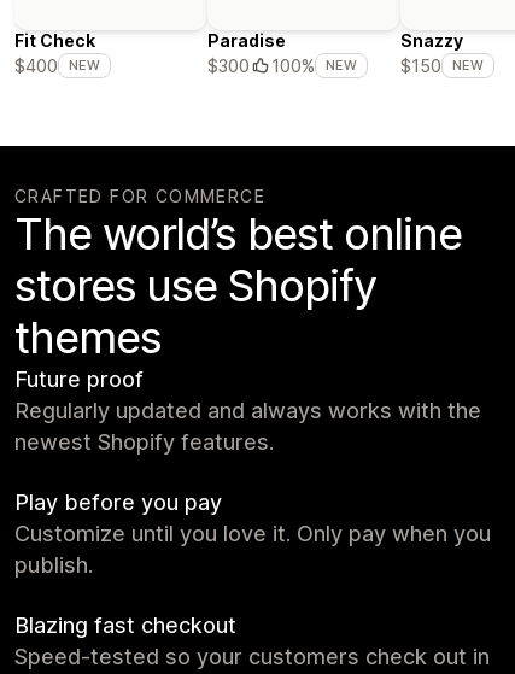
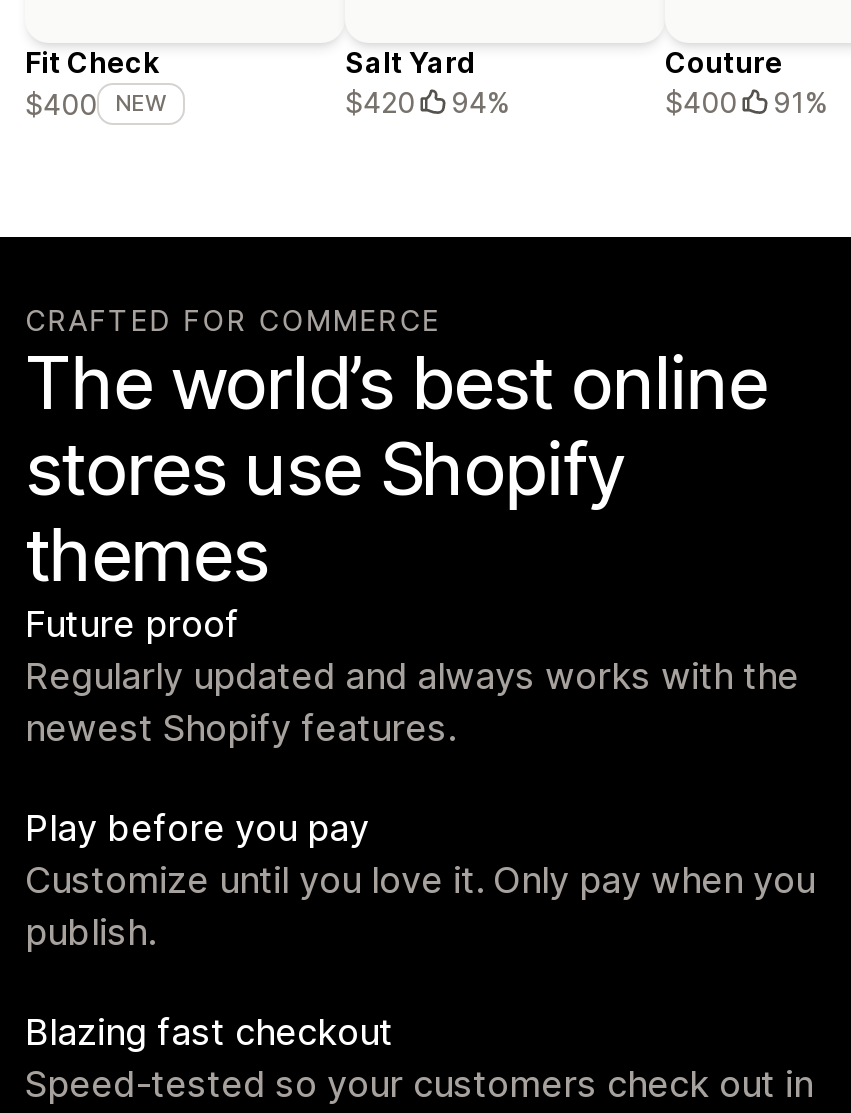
[207,31,357,76] Paradise | $300 | 100% | NEW -> [345,46,509,120] Salt Yard | $420 | 94%
[400,31,484,76] Snazzy | $150 | NEW -> [665,46,827,120] Couture | $400 | 91%

